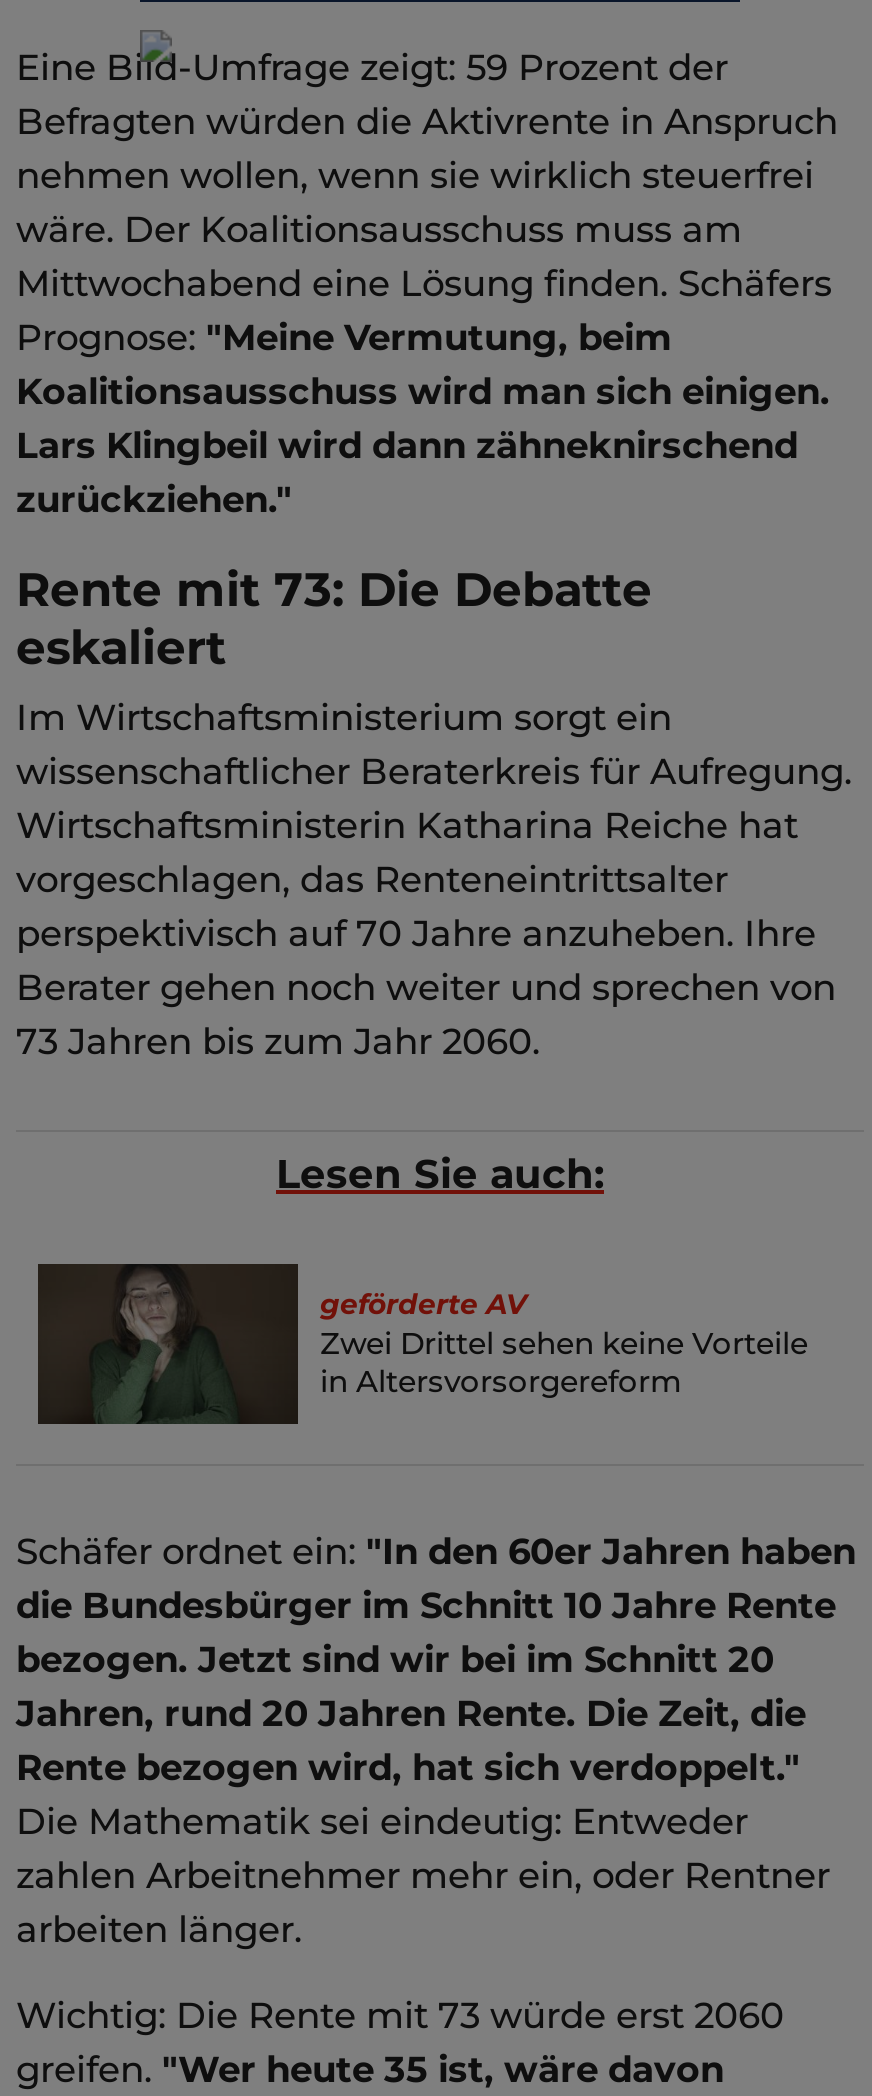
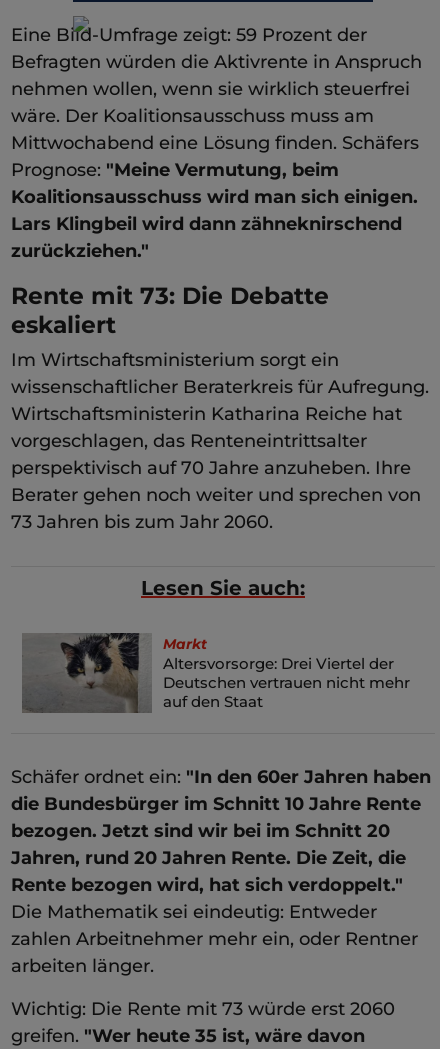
[38,1262,808,1426] [image] | geförderte AV | Zwei Drittel sehen keine Vorteile | in Altersvorsorgereform -> [23,633,410,714] [image] | Markt | Altersvorsorge: Drei Viertel der | Deutschen vertrauen nicht mehr | auf den Staat

